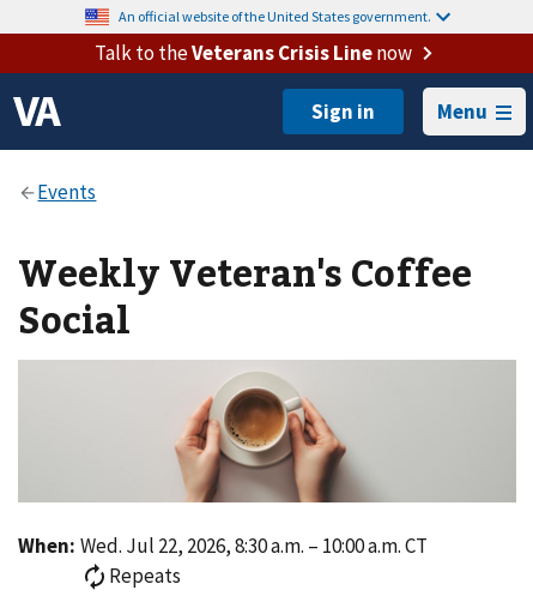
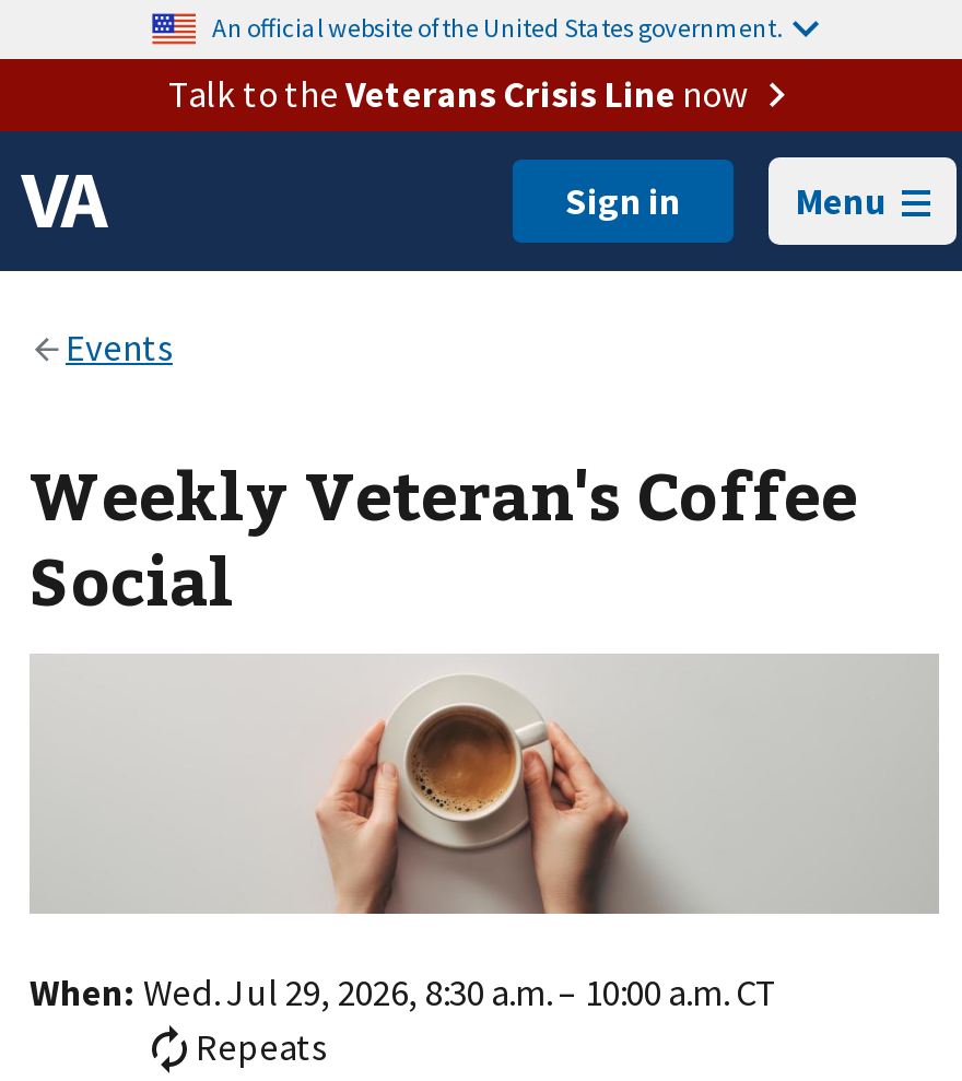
[18,532,428,559] When: Wed. Jul 22, 2026, 8:30 a.m. – 10:00 a.m. CT -> [30,968,777,1016] When: Wed. Jul 29, 2026, 8:30 a.m. – 10:00 a.m. CT

